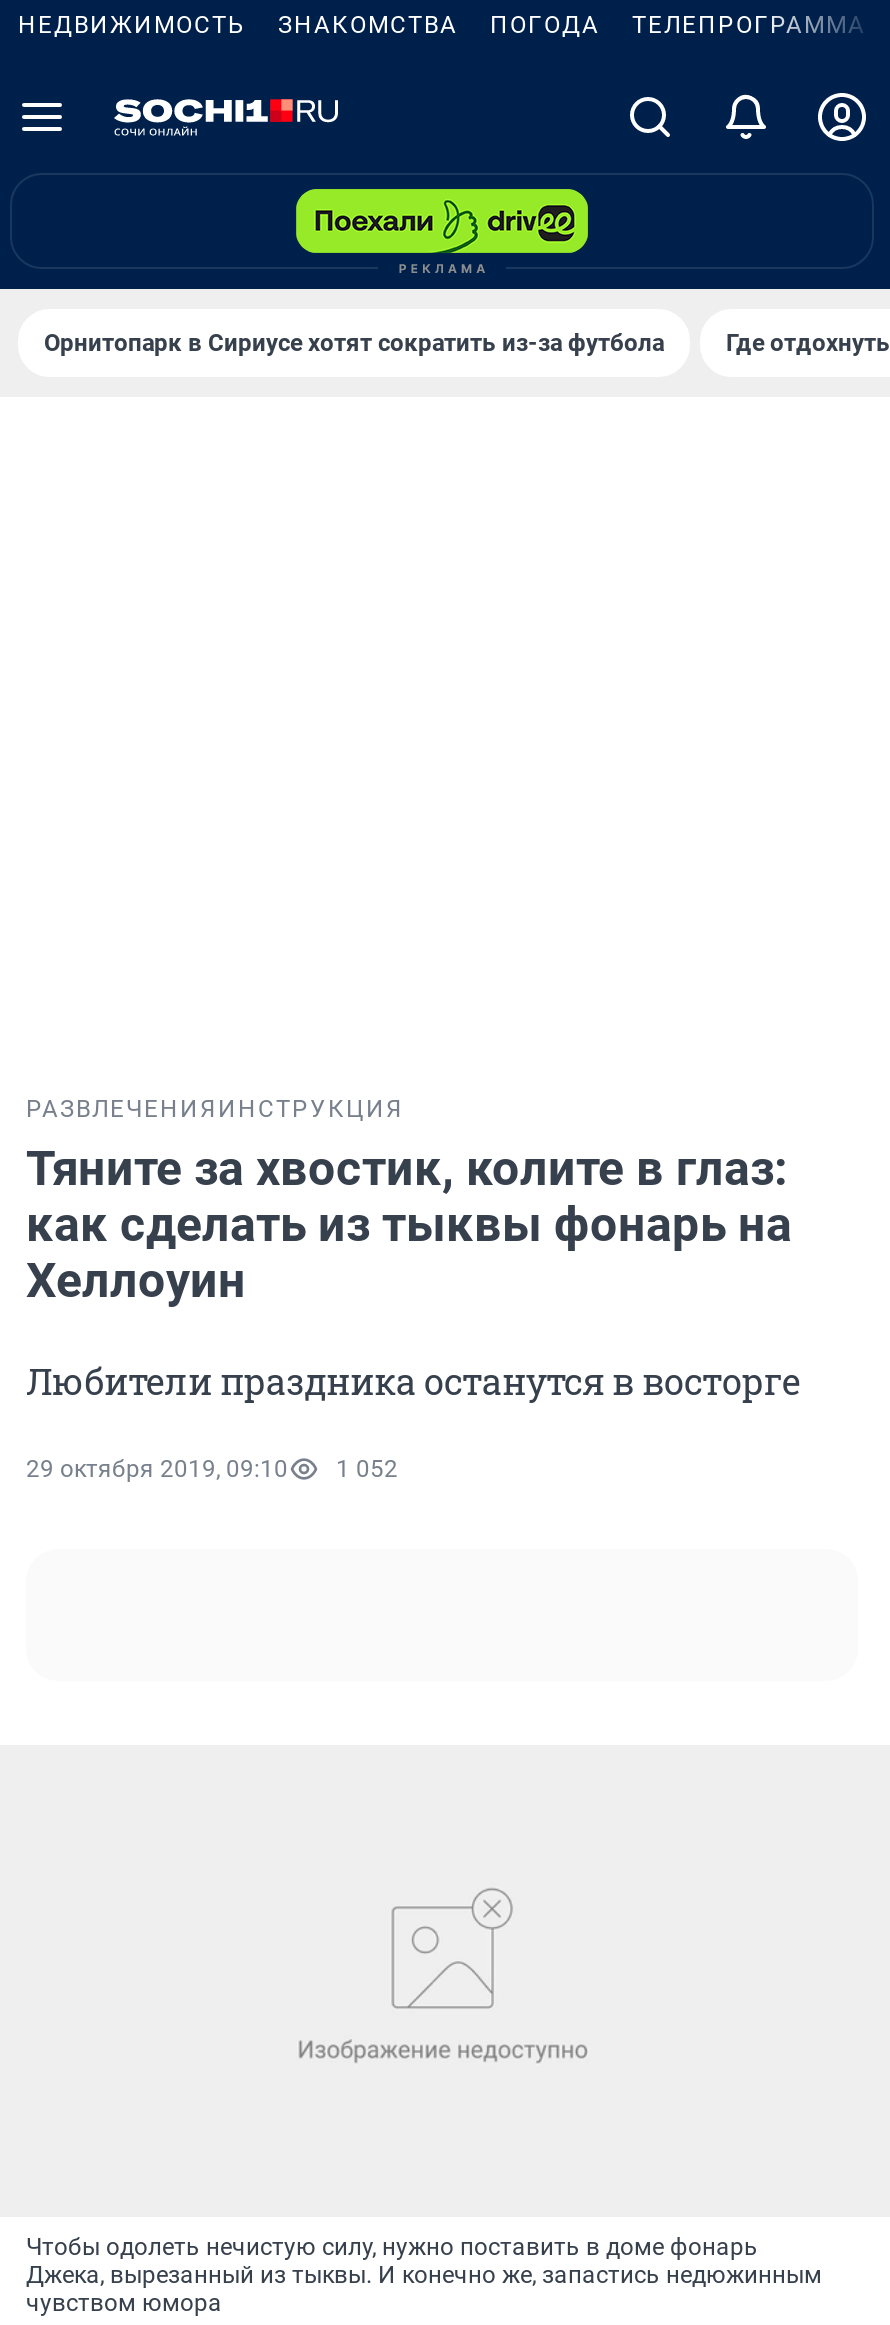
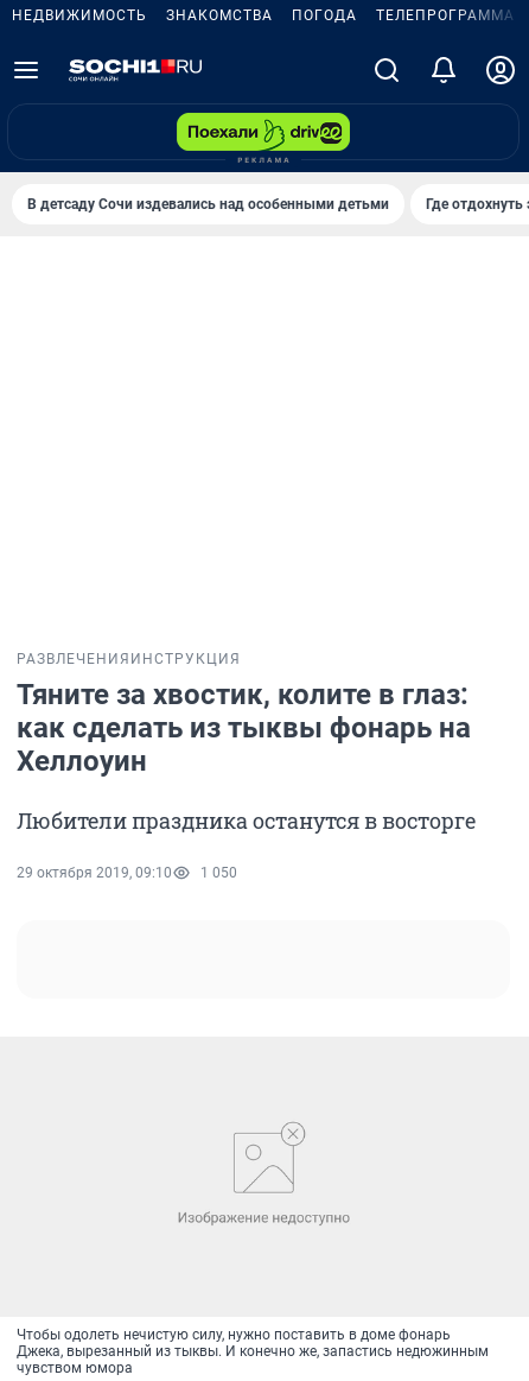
[44,329,664,357] Орнитопарк в Сириусе хотят сократить из-за футбола -> [27,196,389,213] В детсаду Сочи издевались над особенными детьми
[26,1455,398,1483] 29 октября 2019, 09:10 1 052 -> [17,865,237,881] 29 октября 2019, 09:10 1 050

